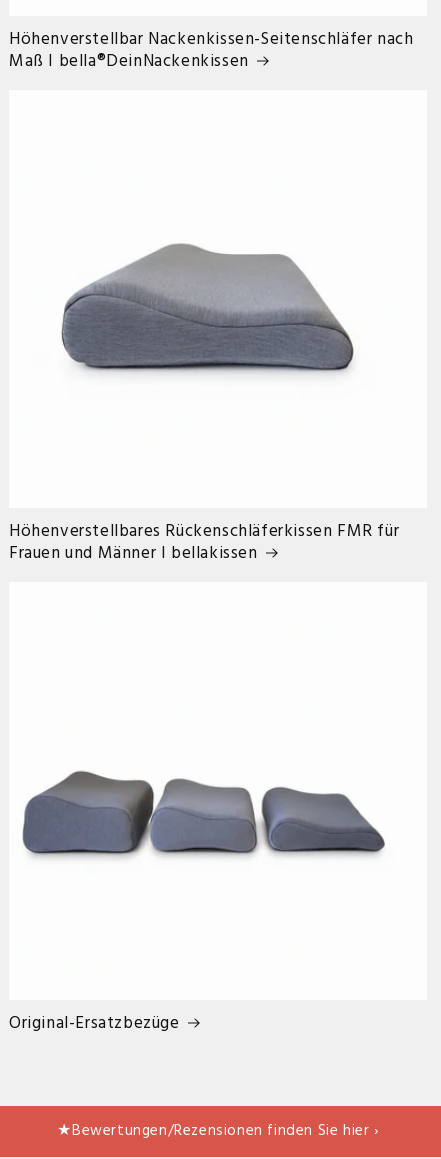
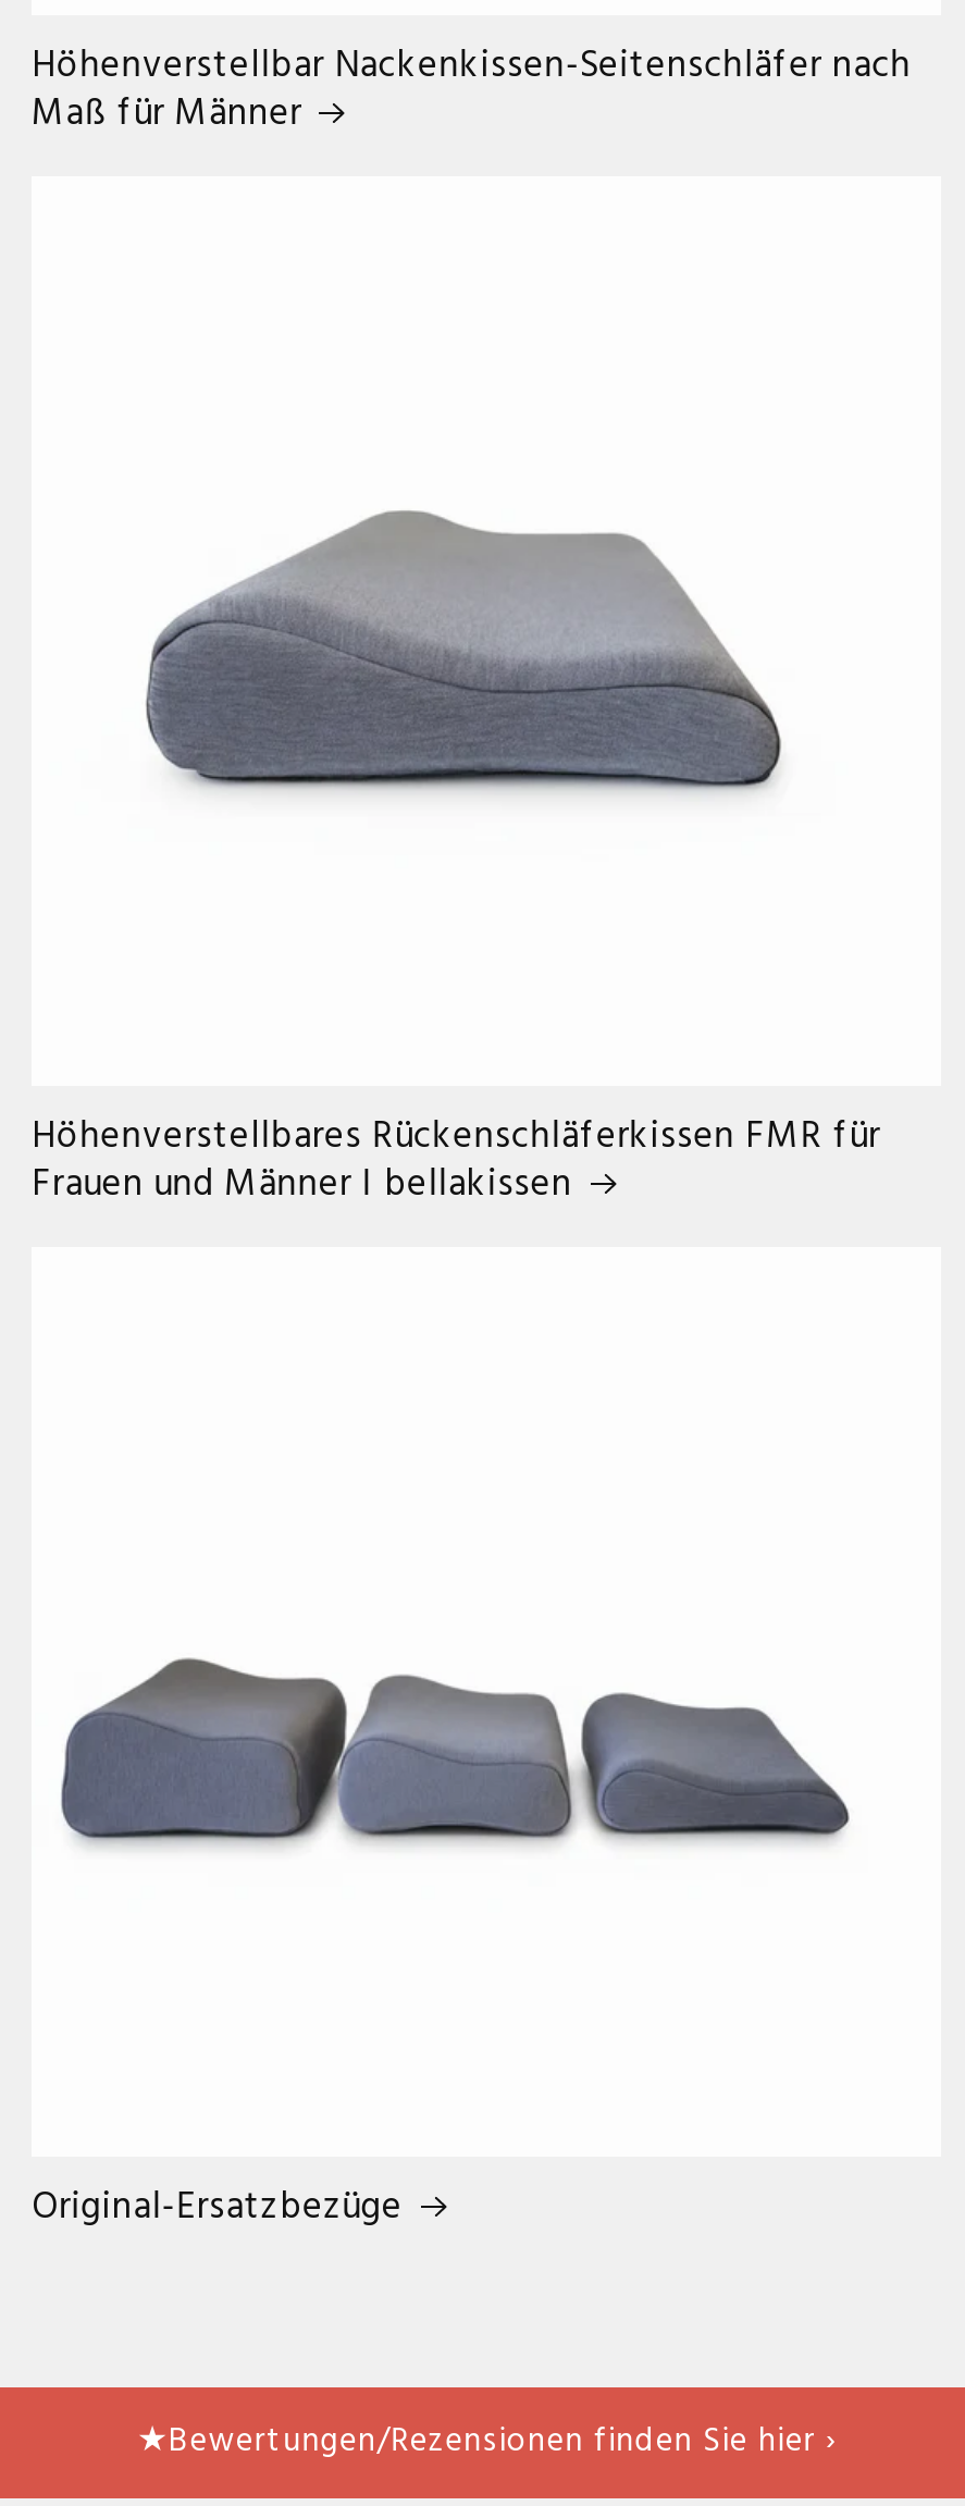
[9,48,249,75] Maß I bella®DeinNackenkissen -> [32,86,302,144] Maß für Männer

